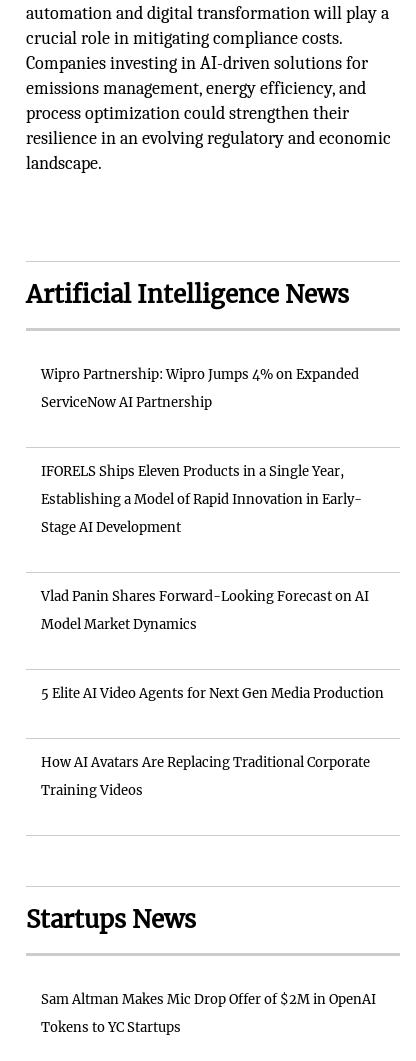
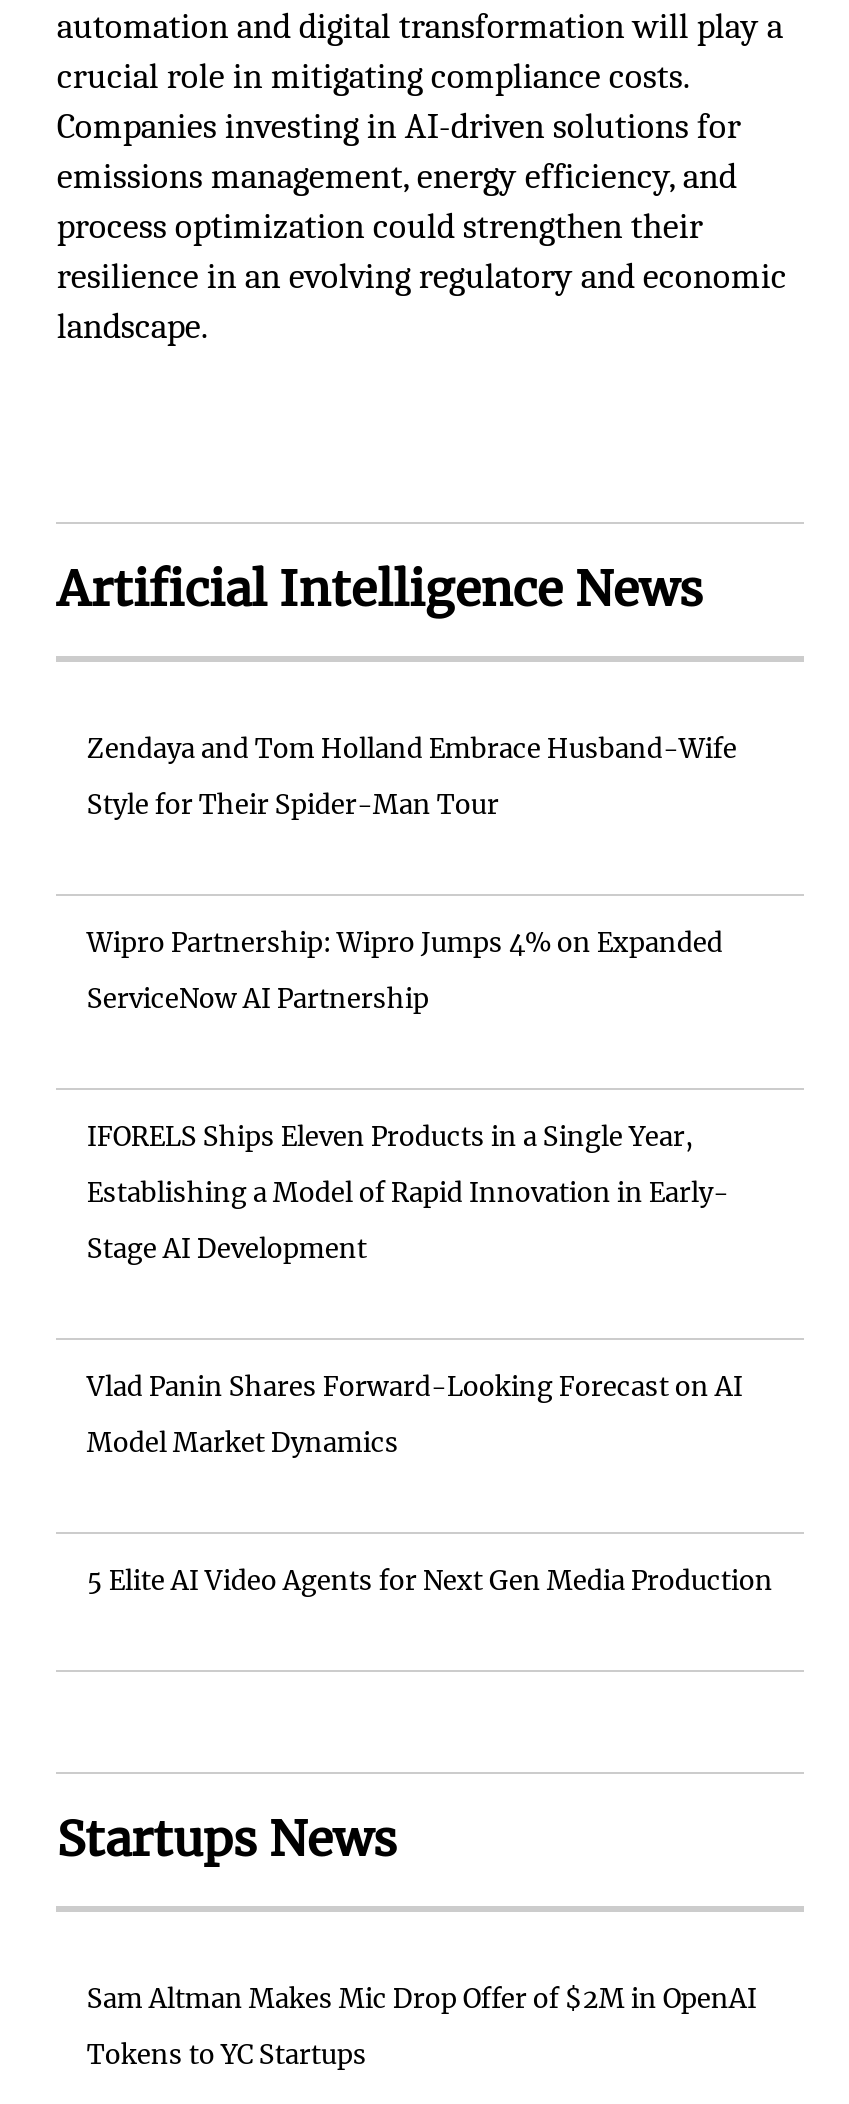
none -> [87,732,737,822] Zendaya and Tom Holland Embrace Husband-Wife | Style for Their Spider-Man Tour
moved [41,366,384,702] -> [87,926,773,1598]: Wipro Partnership: Wipro Jumps 4% on Expanded | ServiceNow AI Partnership | IFORELS Ships Eleven Products in a Single Year, | Establishing a Model of Rapid Innovation in Early- | Stage AI Development | Vlad Panin Shares Forward-Looking Forecast on AI | Model Market Dynamics | 5 Elite AI Video Agents for Next Gen Media Production
[41,754,370,799] How AI Avatars Are Replacing Traditional Corporate | Training Videos -> none

